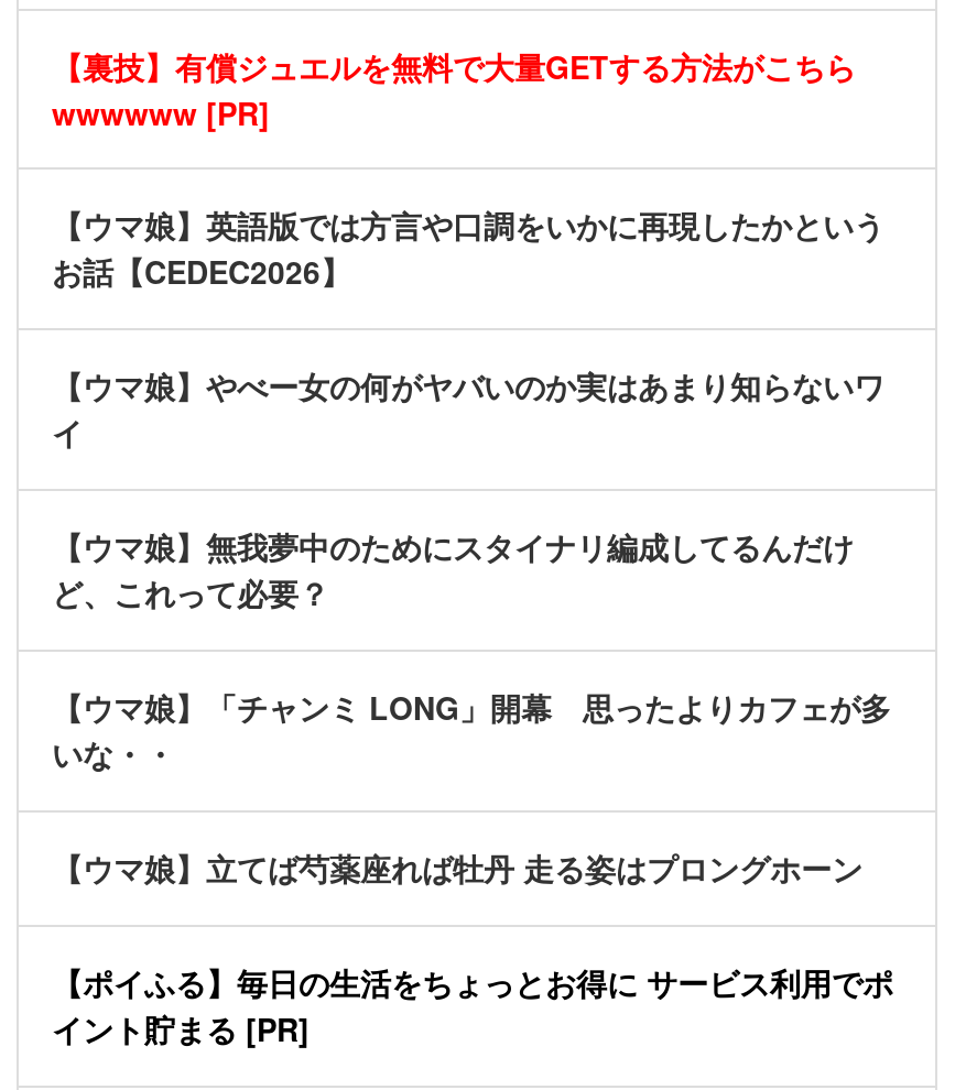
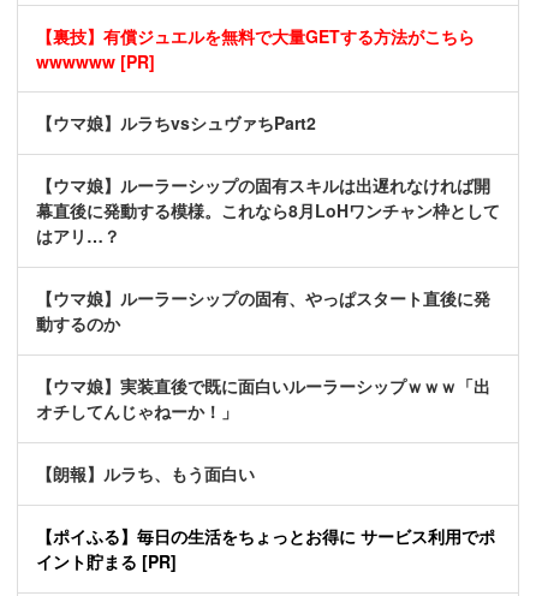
[52,203,884,293] 【ウマ娘】英語版では方言や口調をいかに再現したかという | お話【CEDEC2026】 -> [36,111,316,135] 【ウマ娘】ルラちvsシュヴァちPart2
[52,364,884,454] 【ウマ娘】やべー女の何がヤバいのか実はあまり知らないワ | イ -> [36,173,500,248] 【ウマ娘】ルーラーシップの固有スキルは出遅れなければ開 | 幕直後に発動する模様。これなら8月LoHワンチャン枠として | はアリ…？
[52,524,854,615] 【ウマ娘】無我夢中のためにスタイナリ編成してるんだけ | ど、これって必要？ -> [36,286,490,335] 【ウマ娘】ルーラーシップの固有、やっぱスタート直後に発 | 動するのか
[52,685,891,775] 【ウマ娘】「チャンミ LONG」開幕 思ったよりカフェが多 | いな・・ -> [36,374,490,423] 【ウマ娘】実装直後で既に面白いルーラーシップｗｗｗ「出 | オチしてんじゃねーか！」
[52,846,862,890] 【ウマ娘】立てば芍薬座れば牡丹 走る姿はプロングホーン -> [36,462,255,486] 【朗報】ルラち、もう面白い

